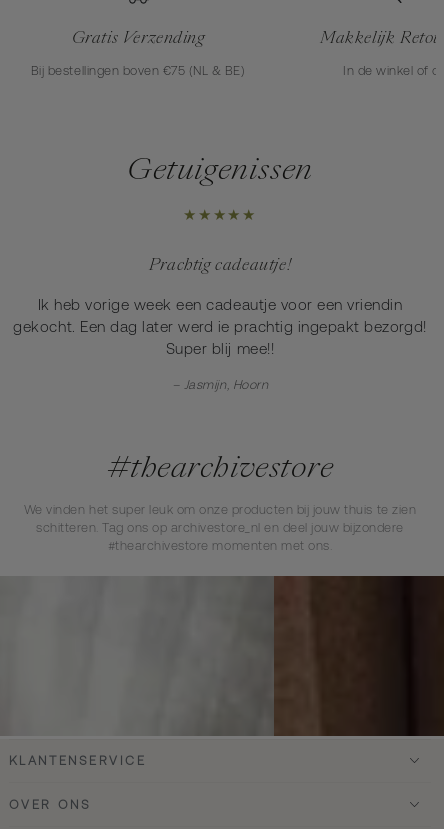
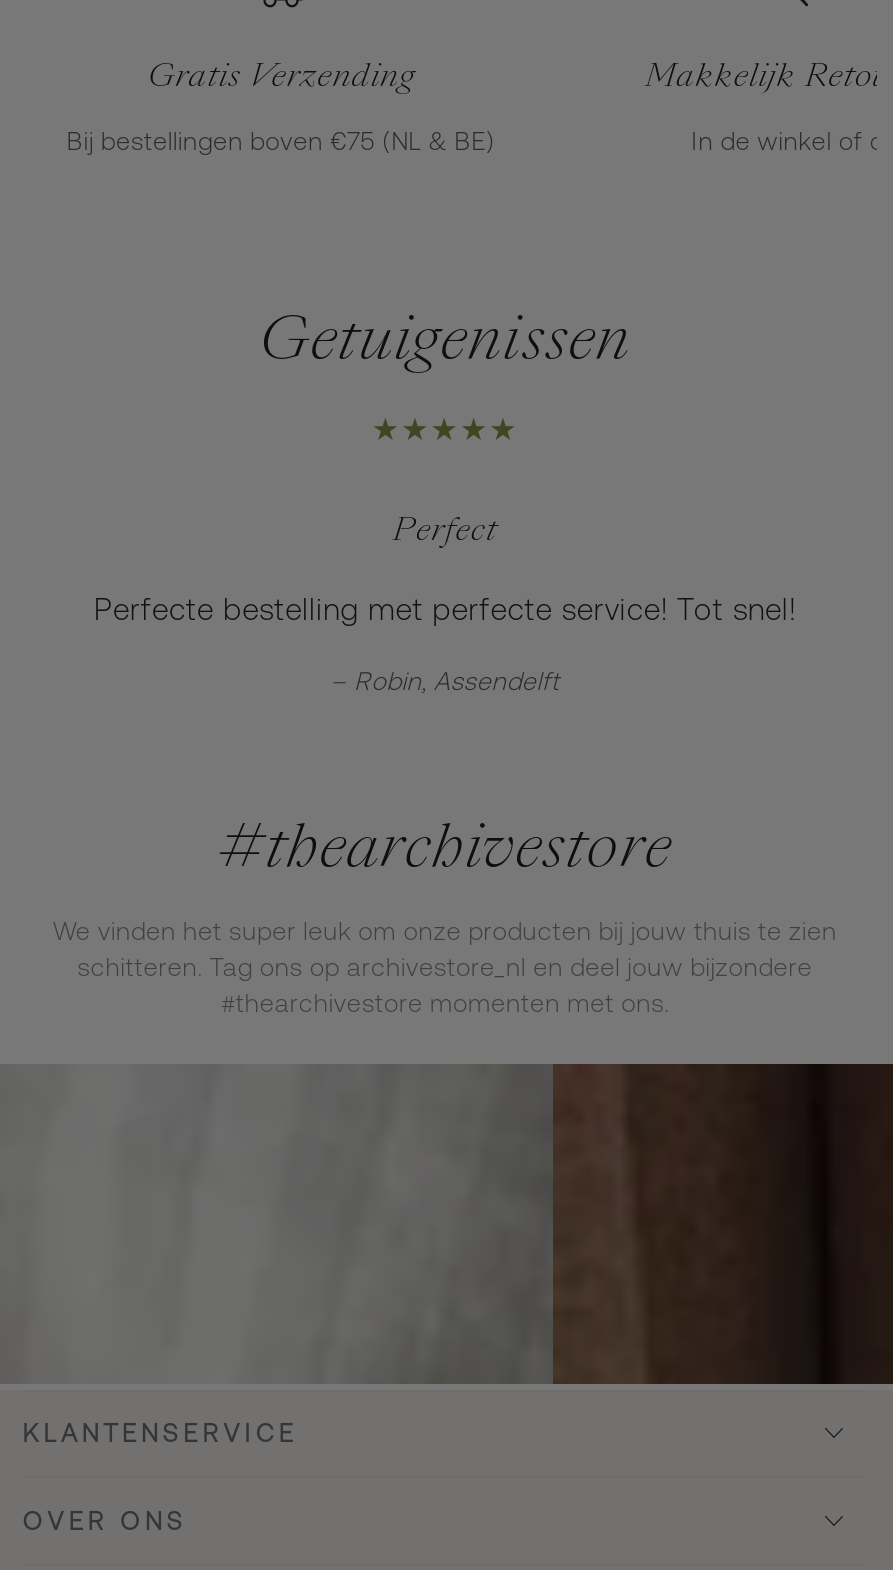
[149,254,291,276] Prachtig cadeautje! -> [393,508,497,552] Perfect
[13,296,426,357] Ik heb vorige week een cadeautje voor een vriendin | gekocht. Een dag later werd ie prachtig ingepakt bezorgd! | Super blij mee!! -> [94,592,796,626] Perfecte bestelling met perfecte service! Tot snel!
[184,377,268,392] Jasmijn, Hoorn -> [354,665,560,695] Robin, Assendelft

